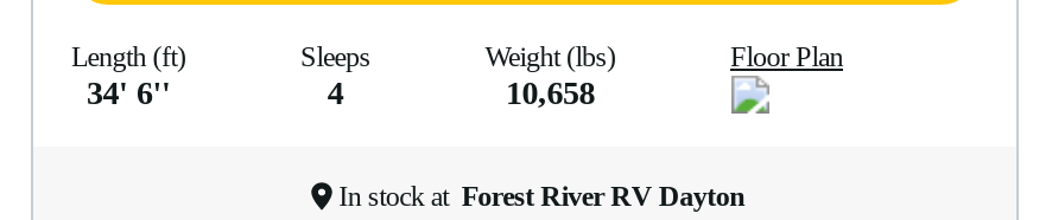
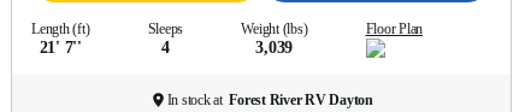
[87,76,171,111] 34' 6'' -> [39,39,82,57] 21' 7''
[506,76,595,111] 10,658 -> [256,39,293,57] 3,039

